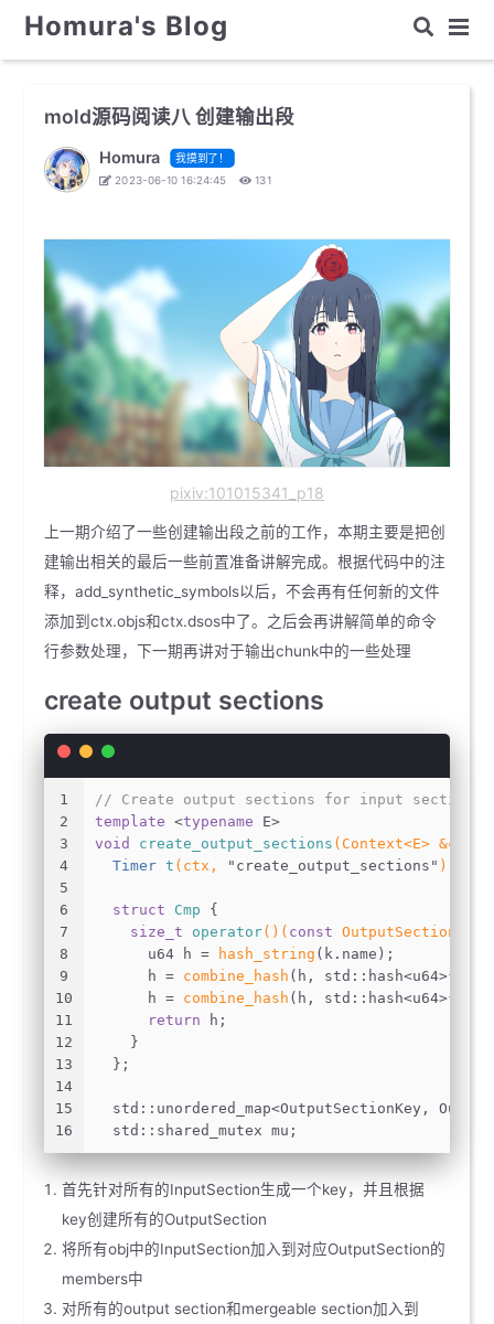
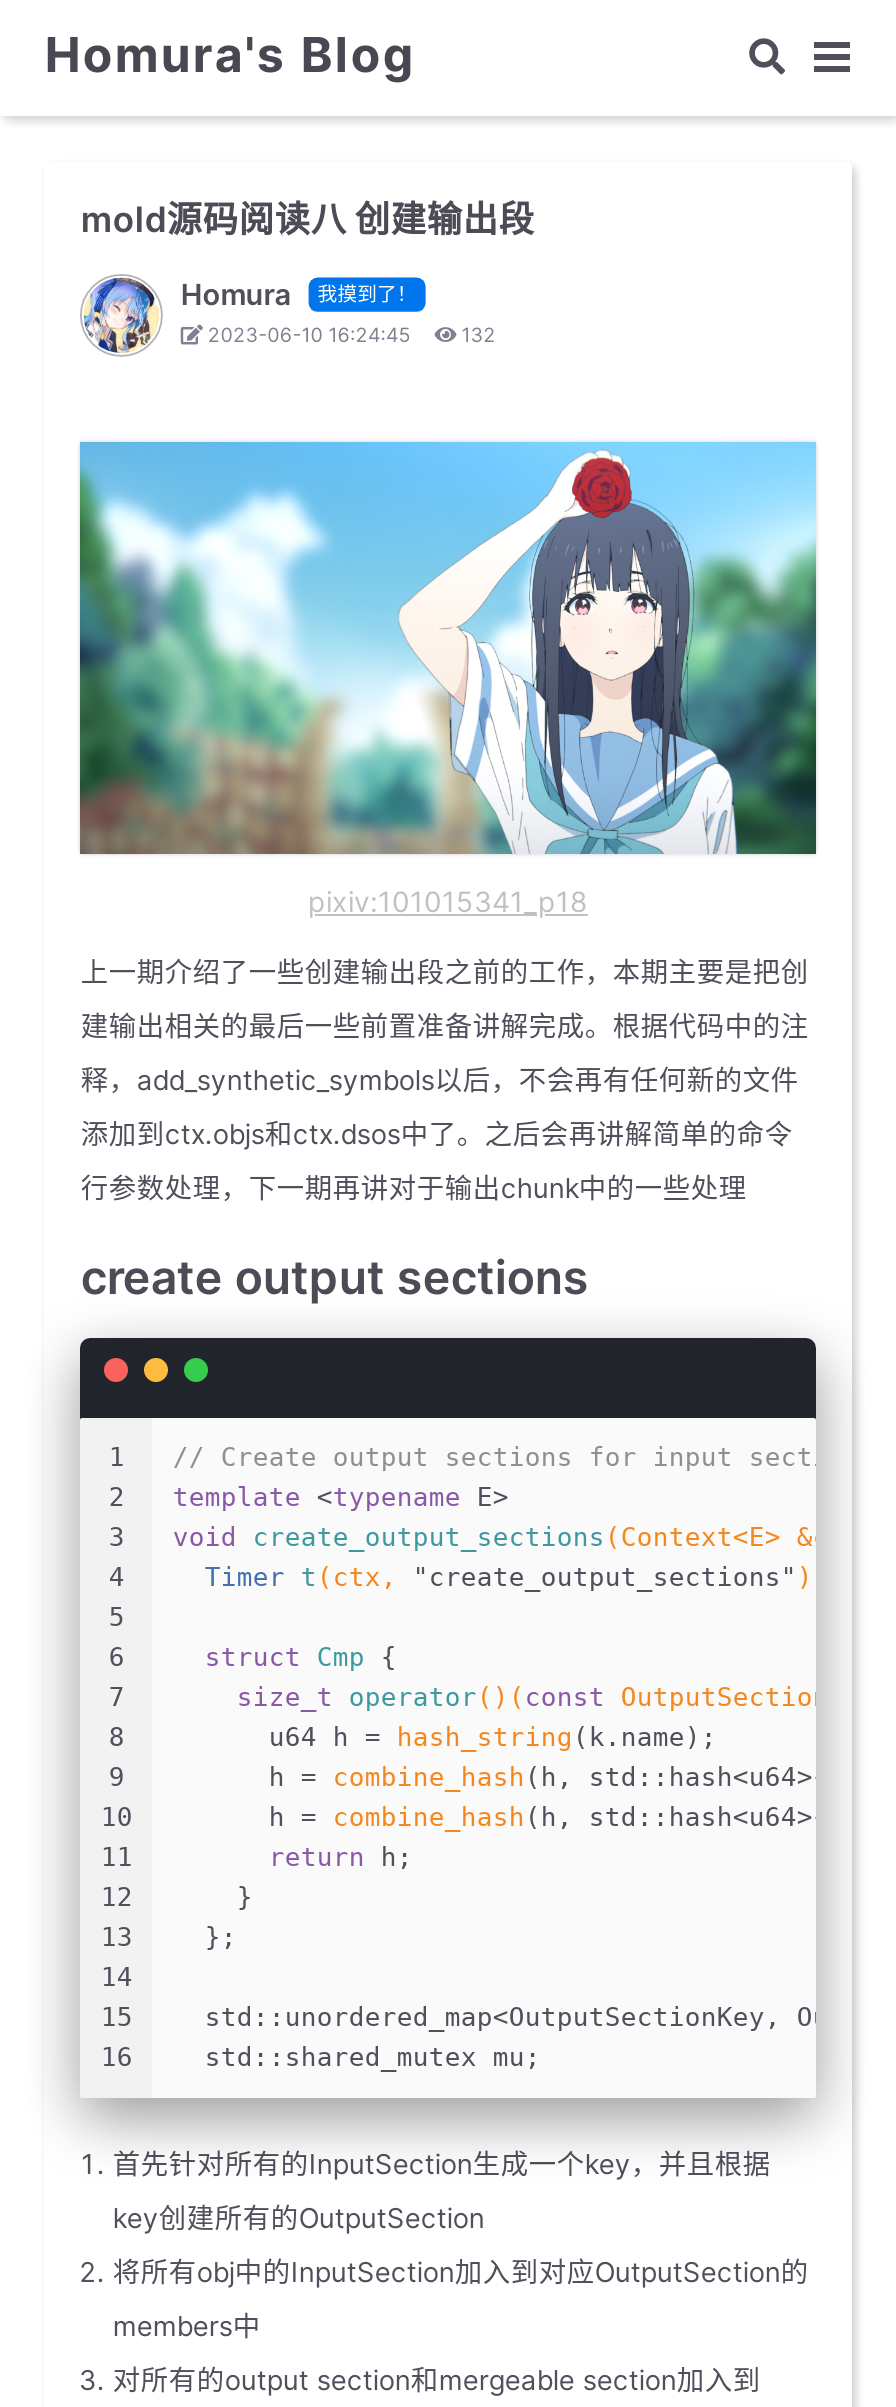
[112,173,272,187] 2023-06-10 16:24:45 131 -> [203,322,497,347] 2023-06-10 16:24:45 132

